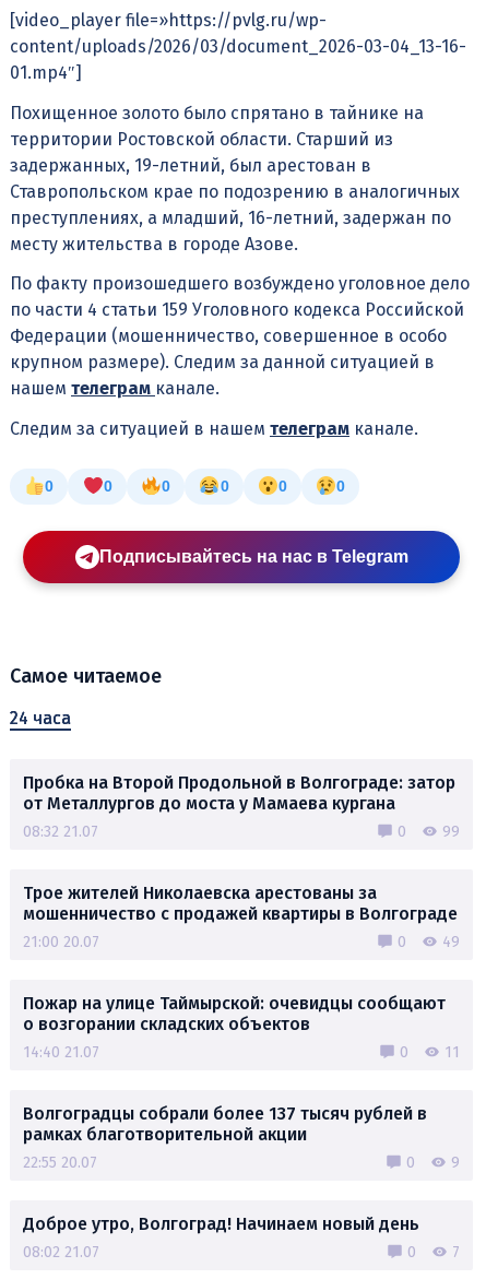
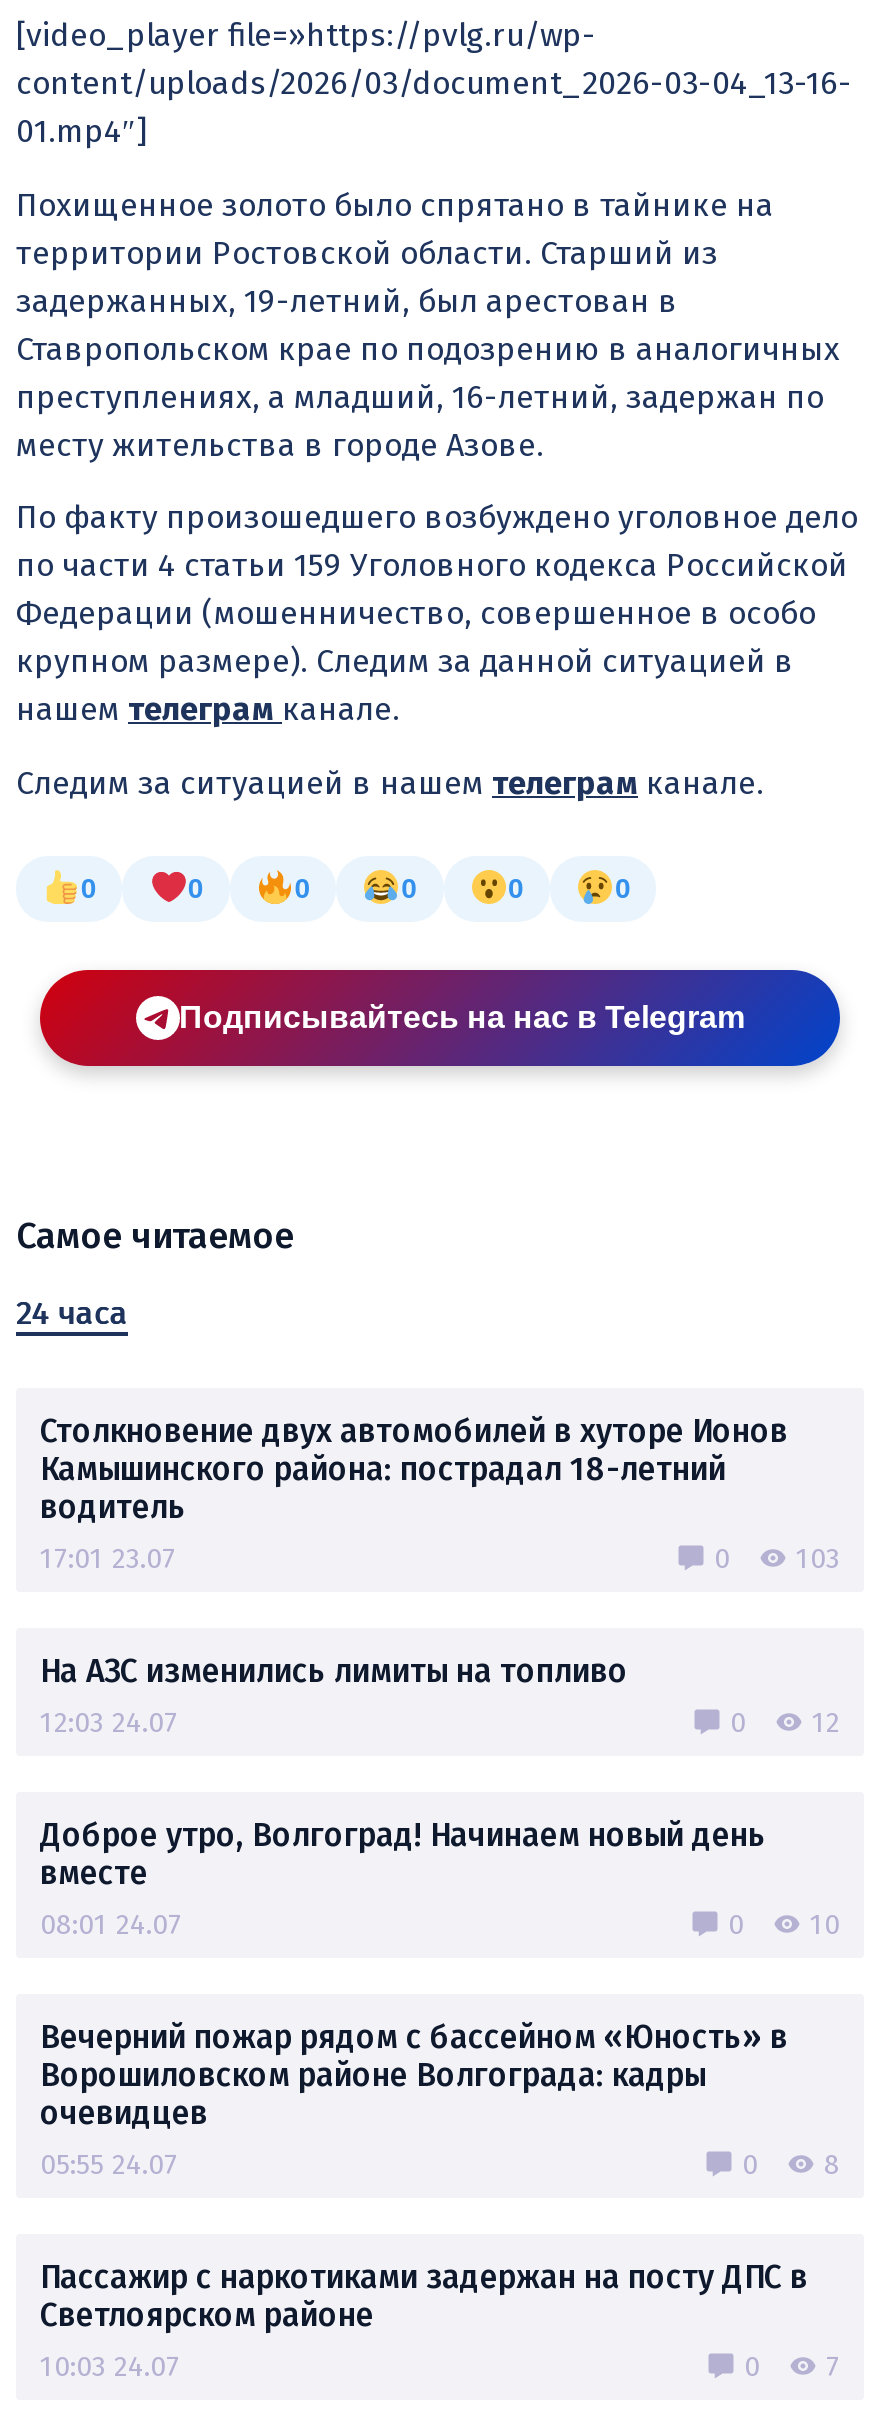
[23,772,455,840] Пробка на Второй Продольной в Волгограде: затор | от Металлургов до моста у Мамаева кургана | 08:32 21.07 -> [40,1411,788,1575] Столкновение двух автомобилей в хуторе Ионов | Камышинского района: пострадал 18-летний | водитель | 17:01 23.07
[398,822,460,840] 0 99 -> [714,1541,840,1575] 0 103
[23,882,458,951] Трое жителей Николаевска арестованы за | мошенничество с продажей квартиры в Волгограде | 21:00 20.07 -> [40,1651,628,1739] На АЗС изменились лимиты на топливо | 12:03 24.07
[398,932,460,951] 0 49 -> [730,1705,840,1739] 0 12
[23,992,446,1061] Пожар на улице Таймырской: очевидцы сообщают | о возгорании складских объектов | 14:40 21.07 -> [40,1853,182,1941] вместе | 08:01 24.07
[400,1043,460,1061] 0 11 -> [728,1907,840,1941] 0 10
[23,1103,427,1171] Волгоградцы собрали более 137 тысяч рублей в | рамках благотворительной акции | 22:55 20.07 -> [40,2017,788,2181] Вечерний пожар рядом с бассейном «Юность» в | Ворошиловском районе Волгограда: кадры | очевидцев | 05:55 24.07
[406,1153,460,1171] 0 9 -> [742,2147,840,2181] 0 8
moved [23,1213,419,1234] -> [40,1815,766,1853]: Доброе утро, Волгоград! Начинаем новый день
[23,1242,99,1261] 08:02 21.07 -> [40,2257,808,2383] Пассажир с наркотиками задержан на посту ДПС в | Светлоярском районе | 10:03 24.07

